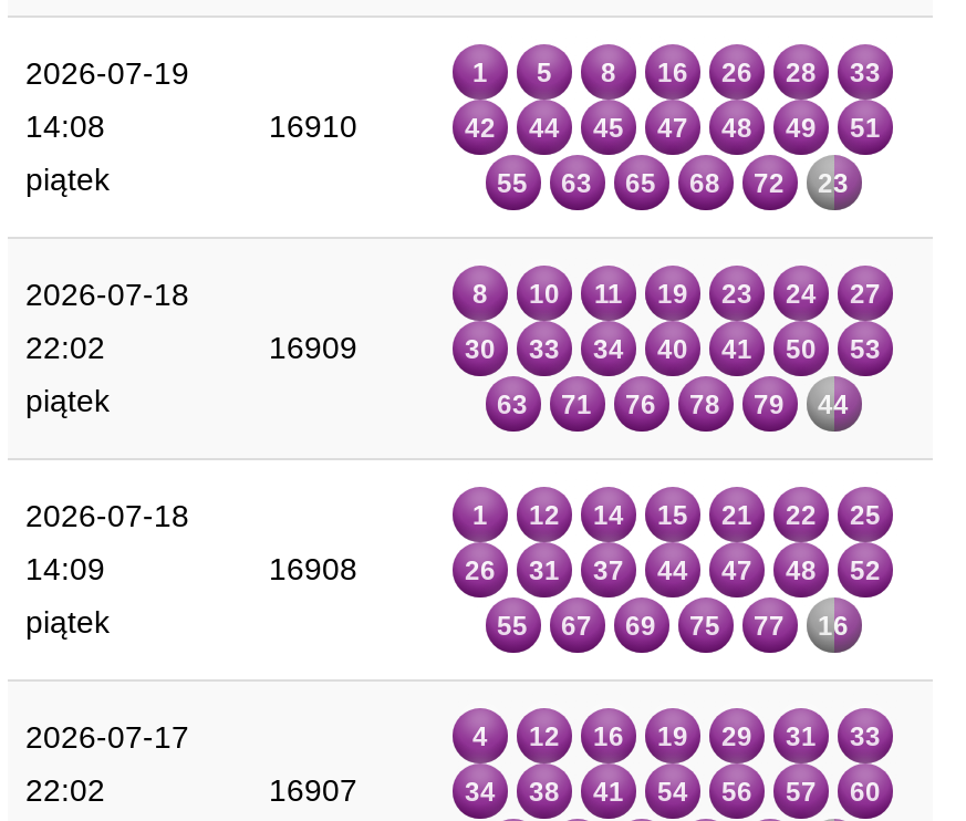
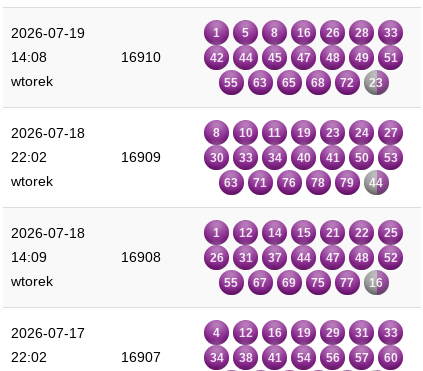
[25,162,110,197] piątek -> [11,73,53,89] wtorek
[25,383,110,418] piątek -> [11,173,53,189] wtorek
[25,604,110,640] piątek -> [11,273,53,289] wtorek

